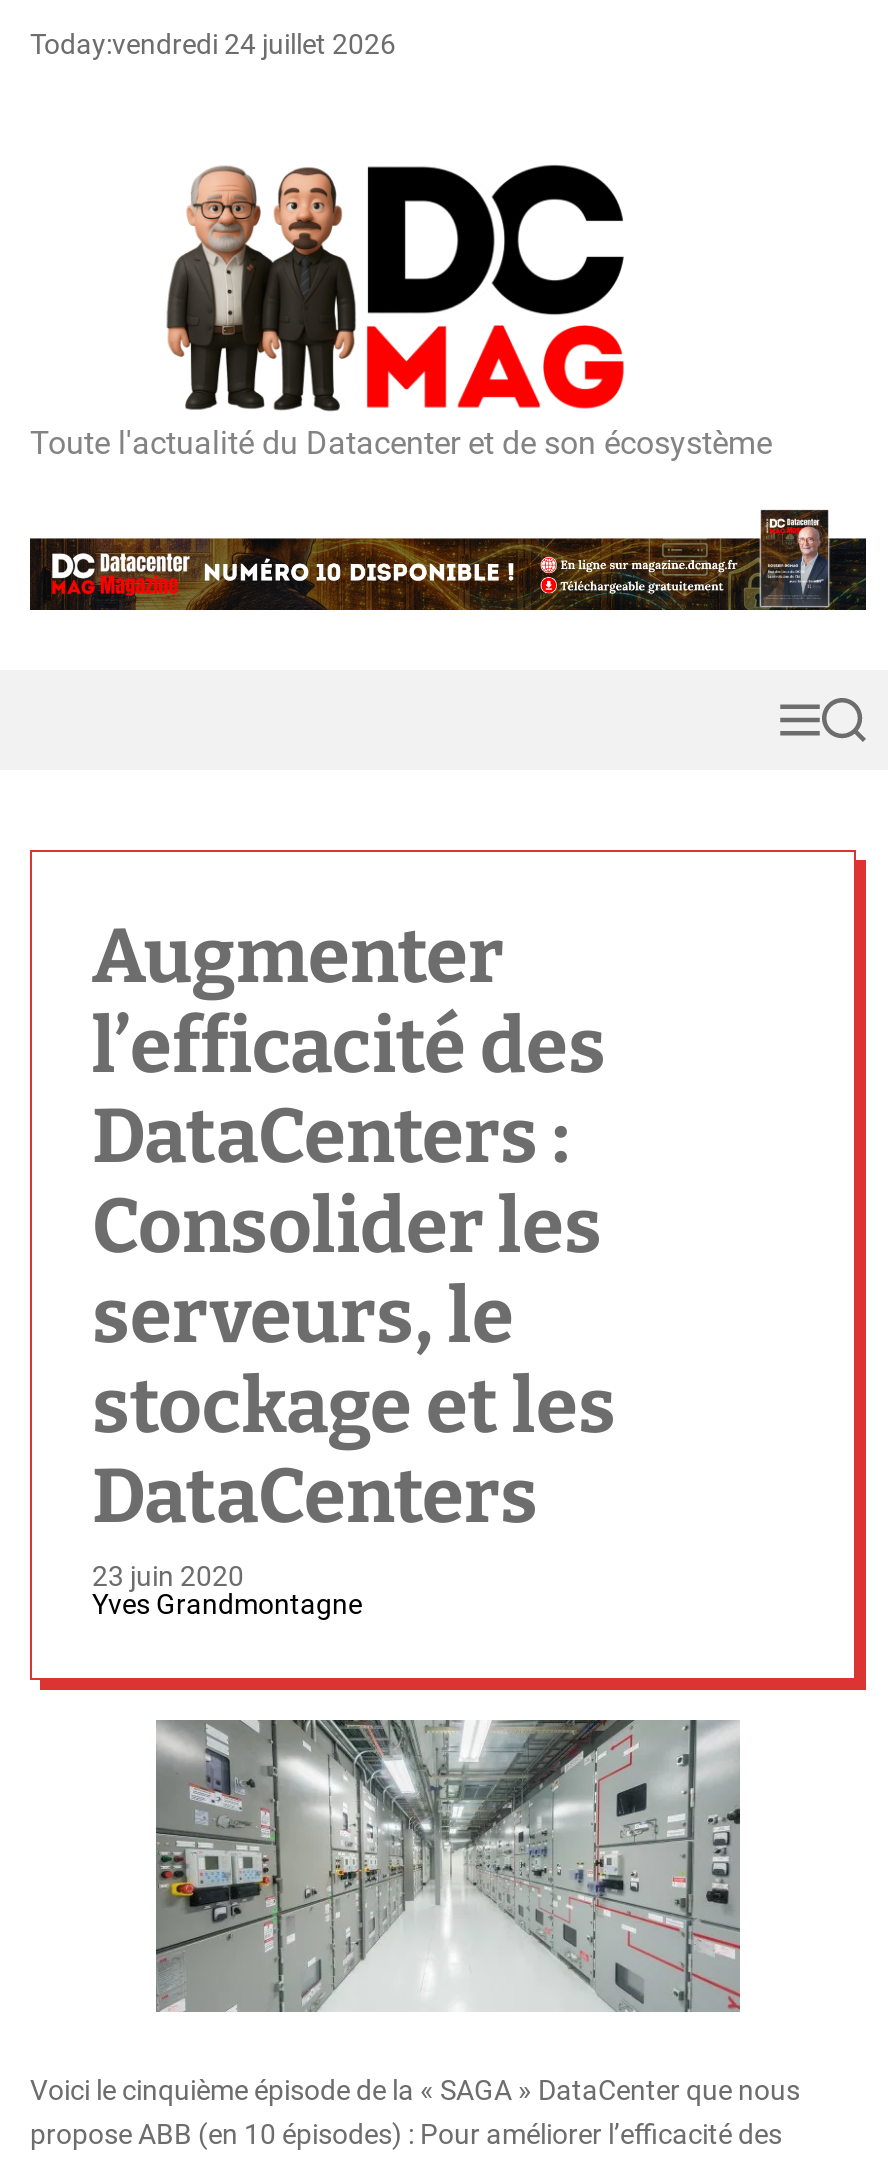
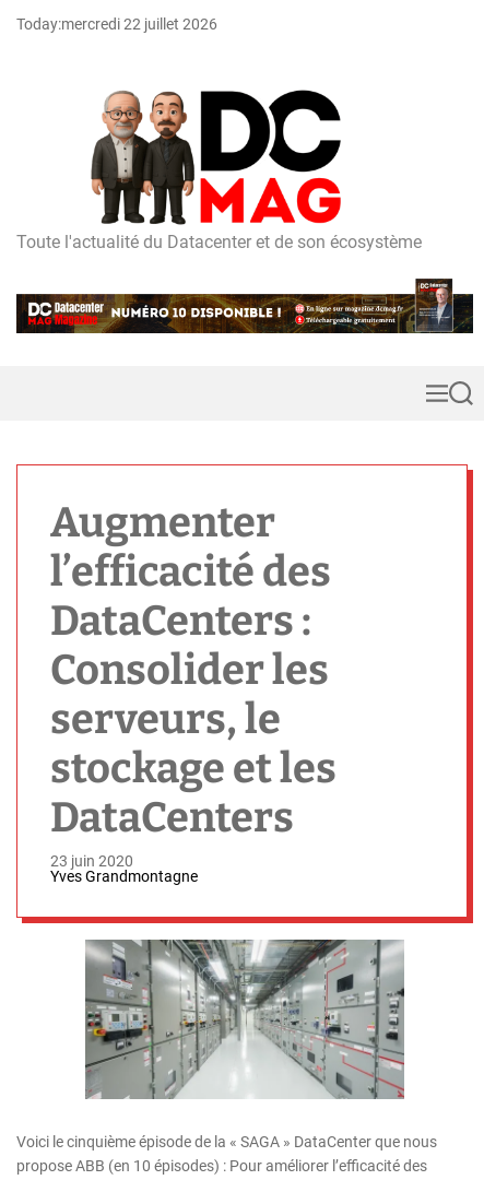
[30,28,396,60] Today:vendredi 24 juillet 2026 -> [16,15,217,33] Today:mercredi 22 juillet 2026

